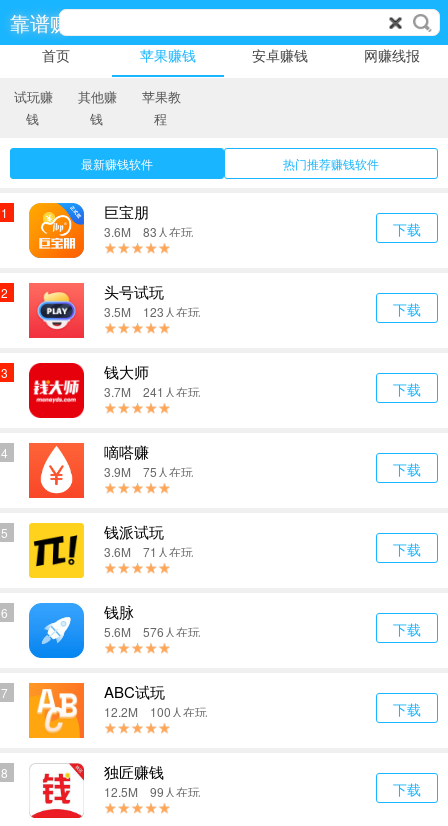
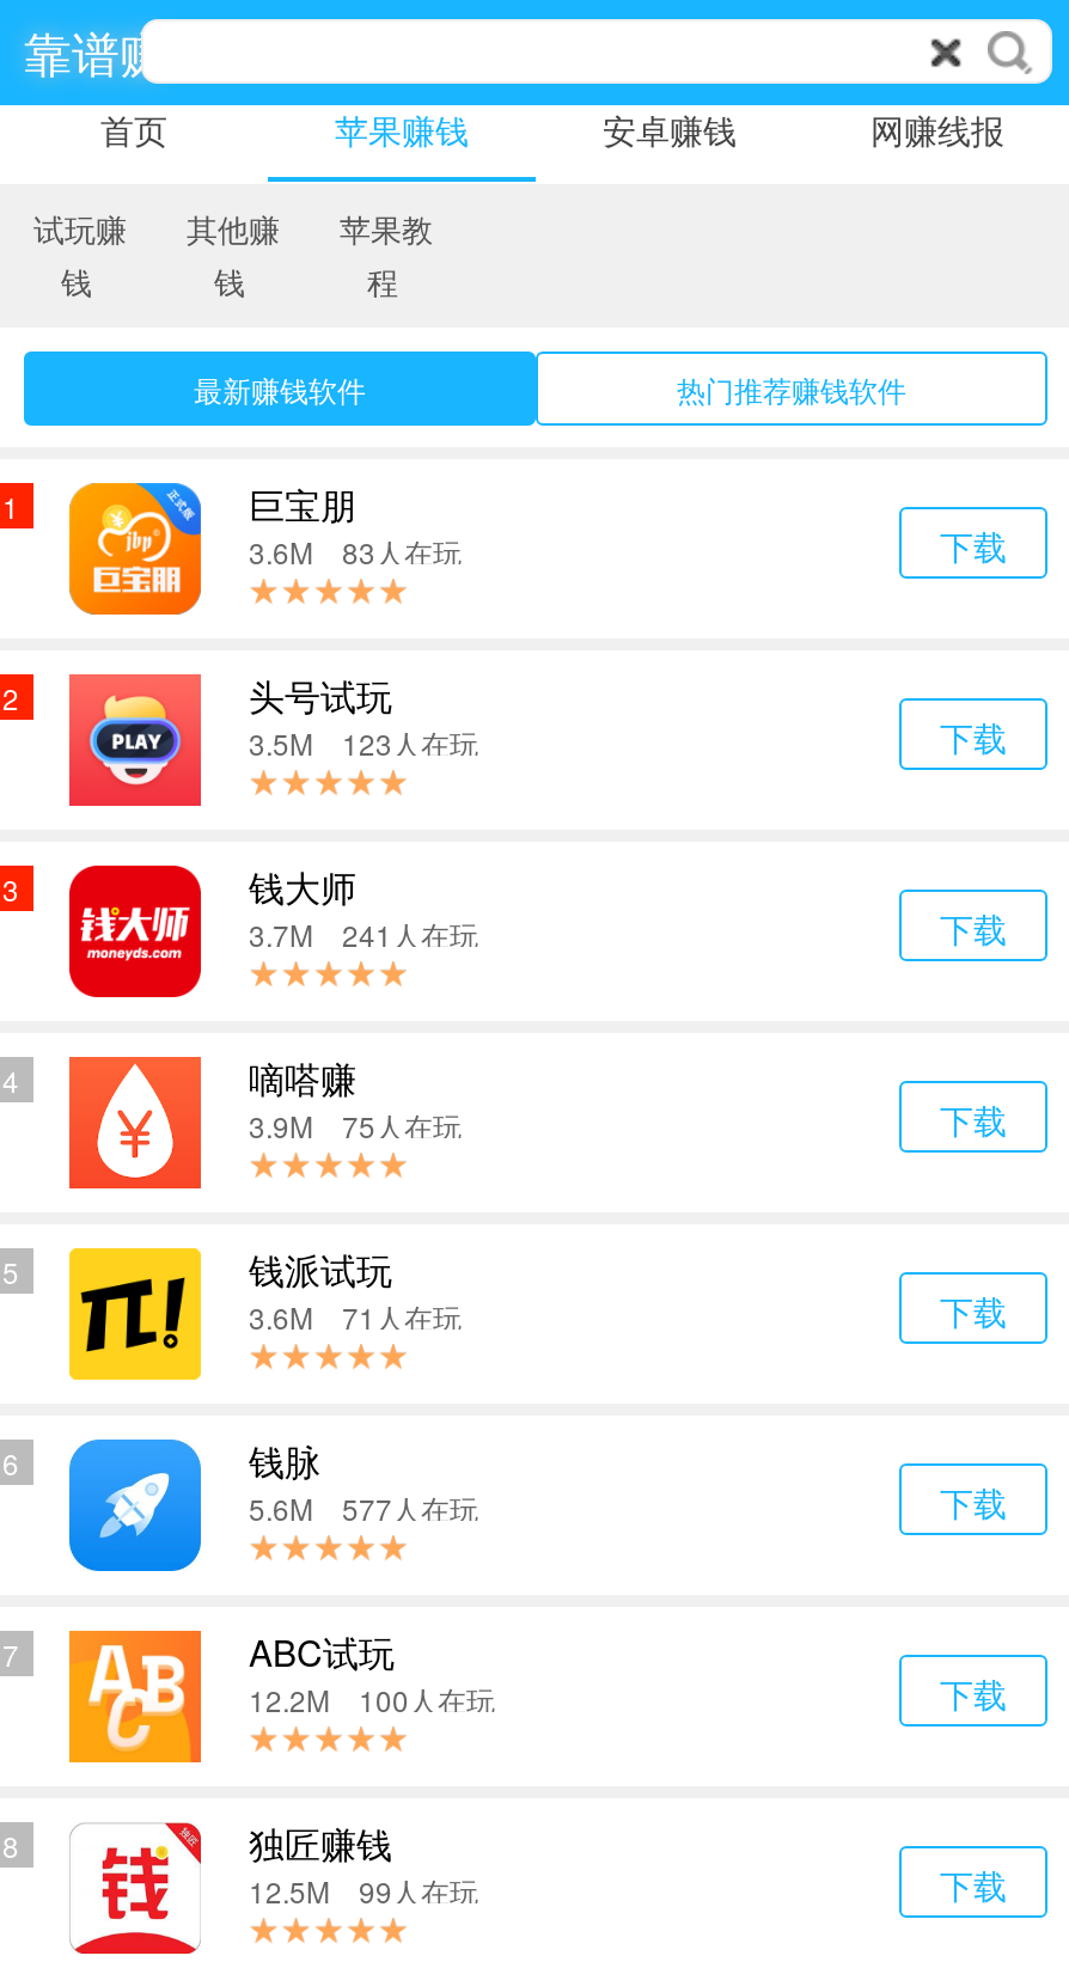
[104,623,200,640] 5.6M 576人在玩 -> [249,1487,478,1528] 5.6M 577人在玩

